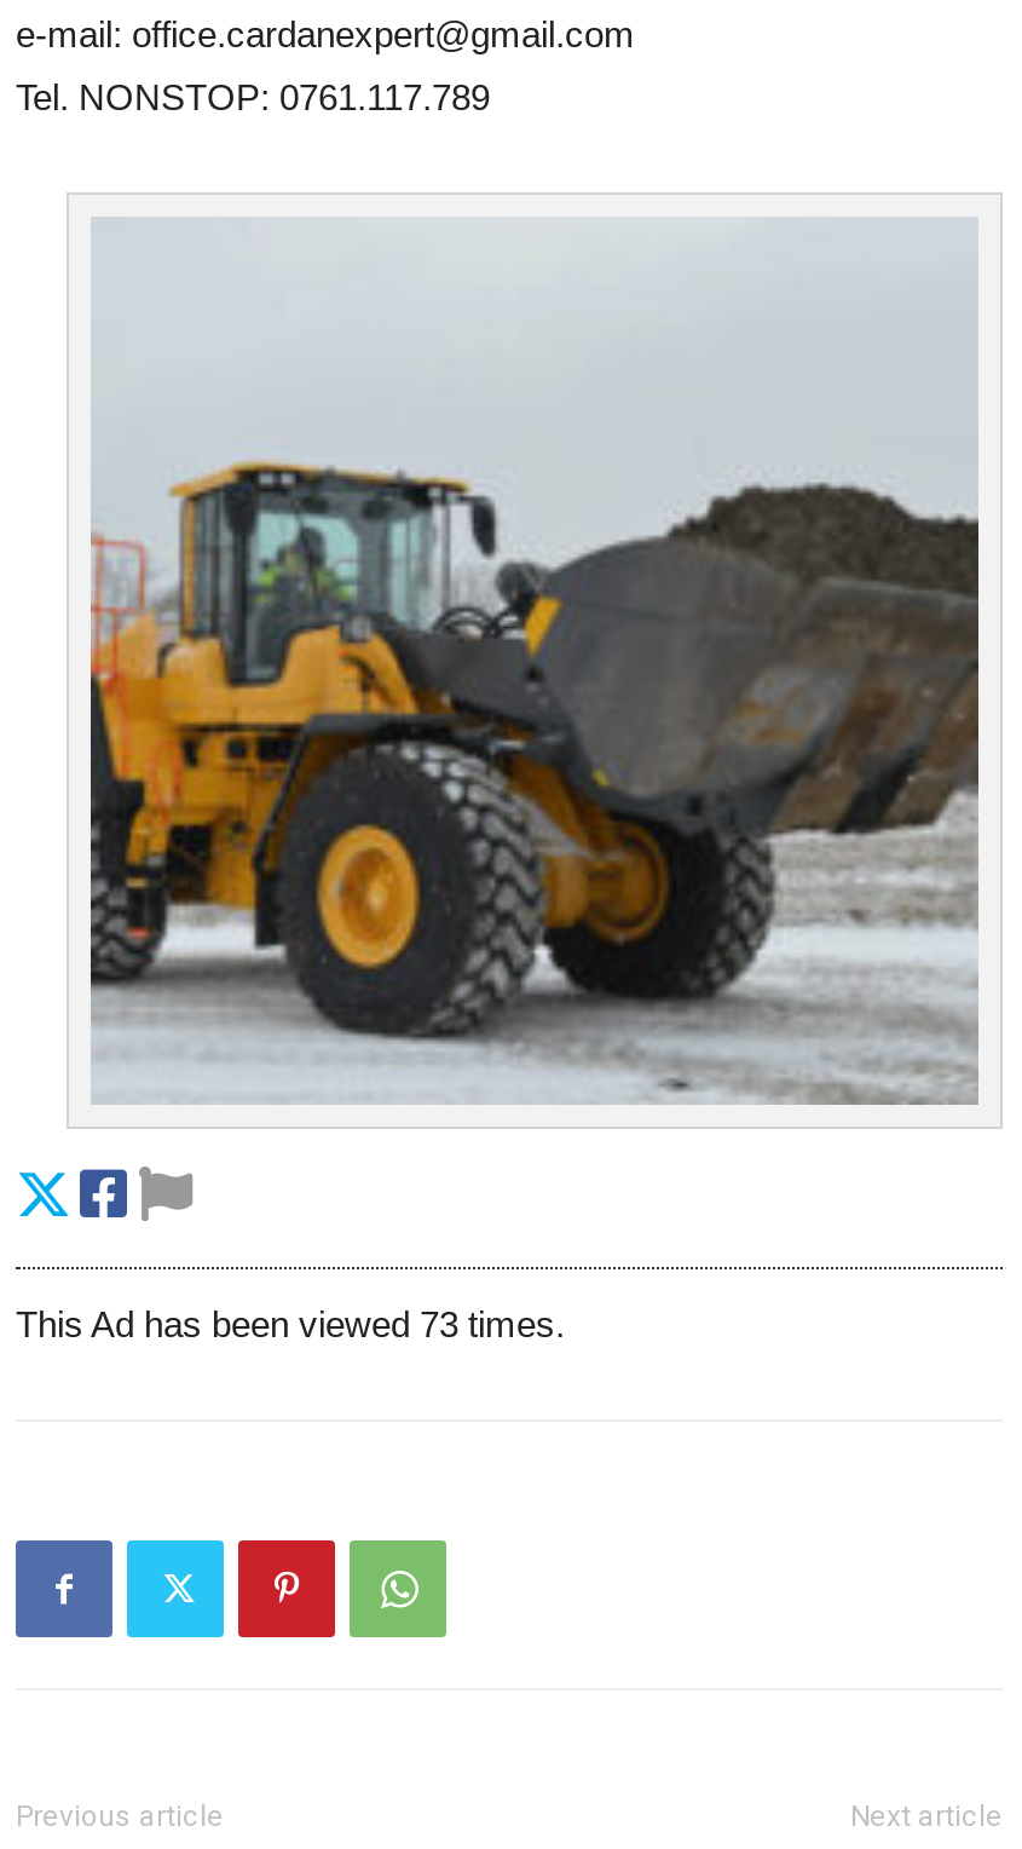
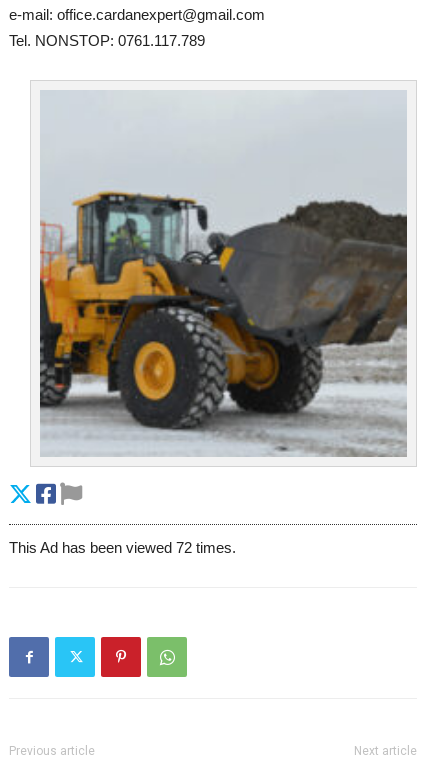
[16,1304,565,1345] This Ad has been viewed 73 times. -> [9,539,236,556] This Ad has been viewed 72 times.

